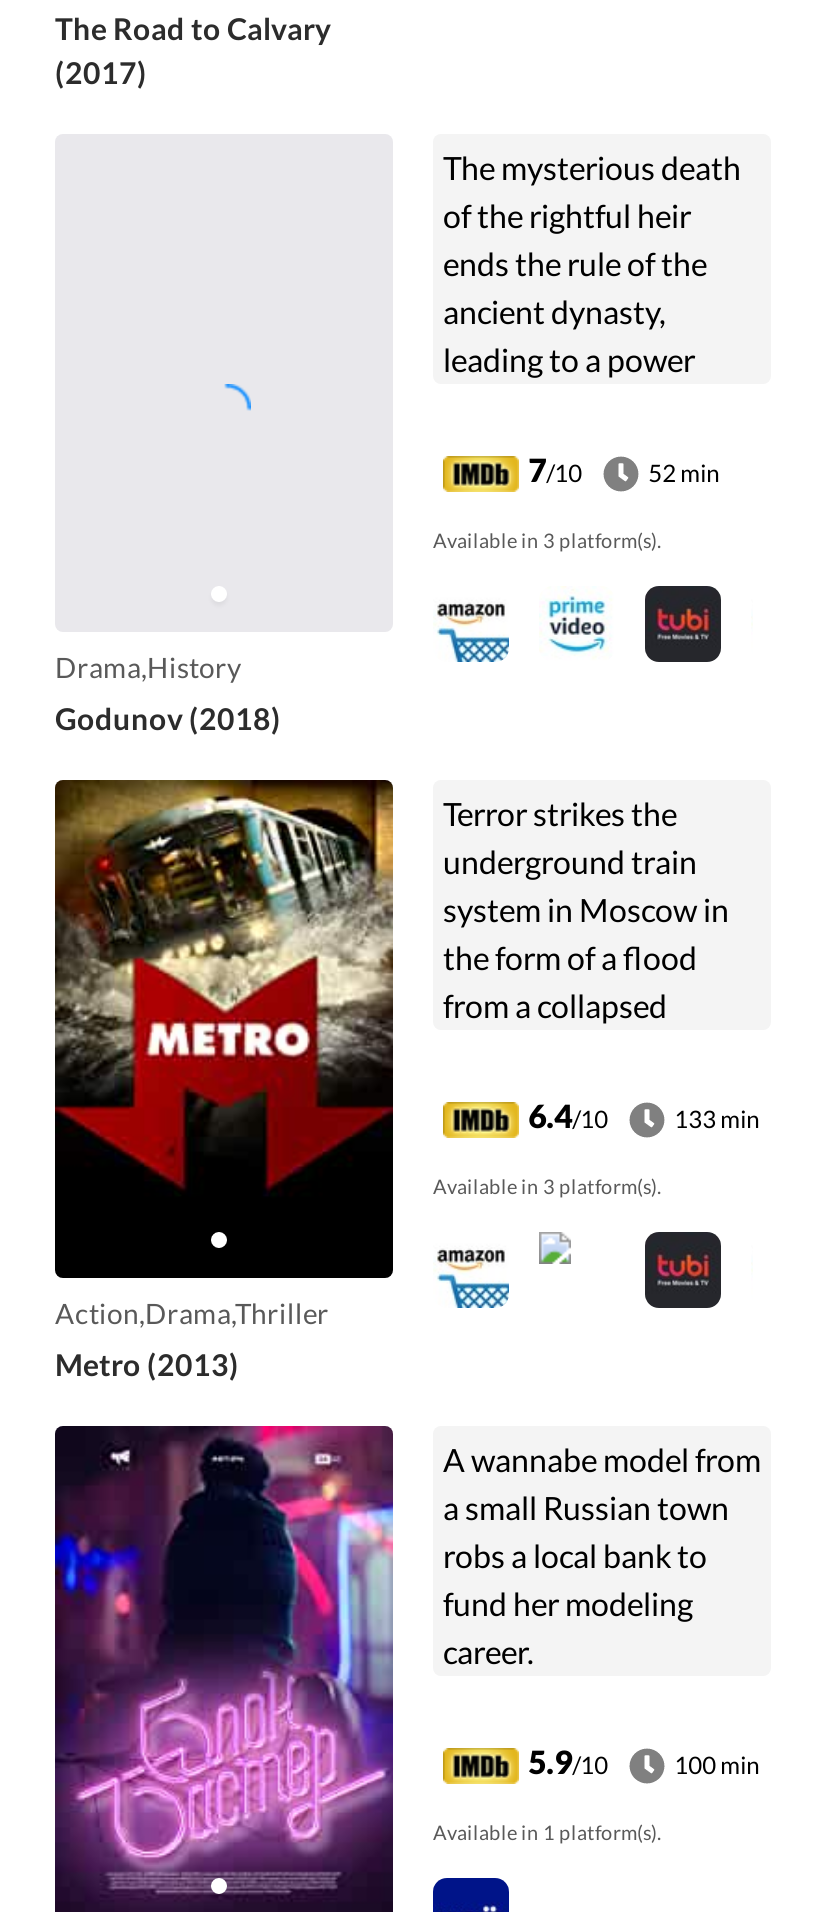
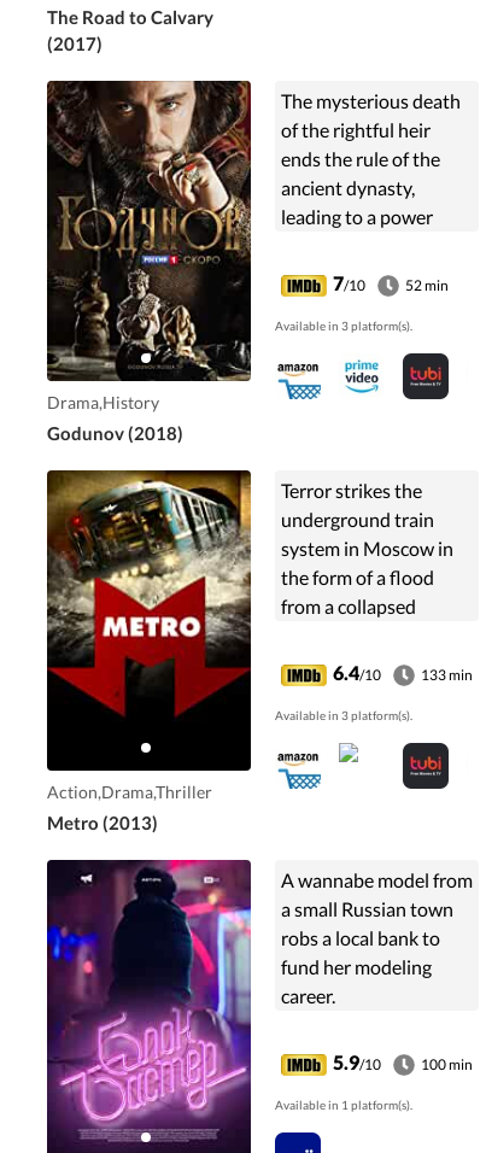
none -> [46,80,252,382] [image]

